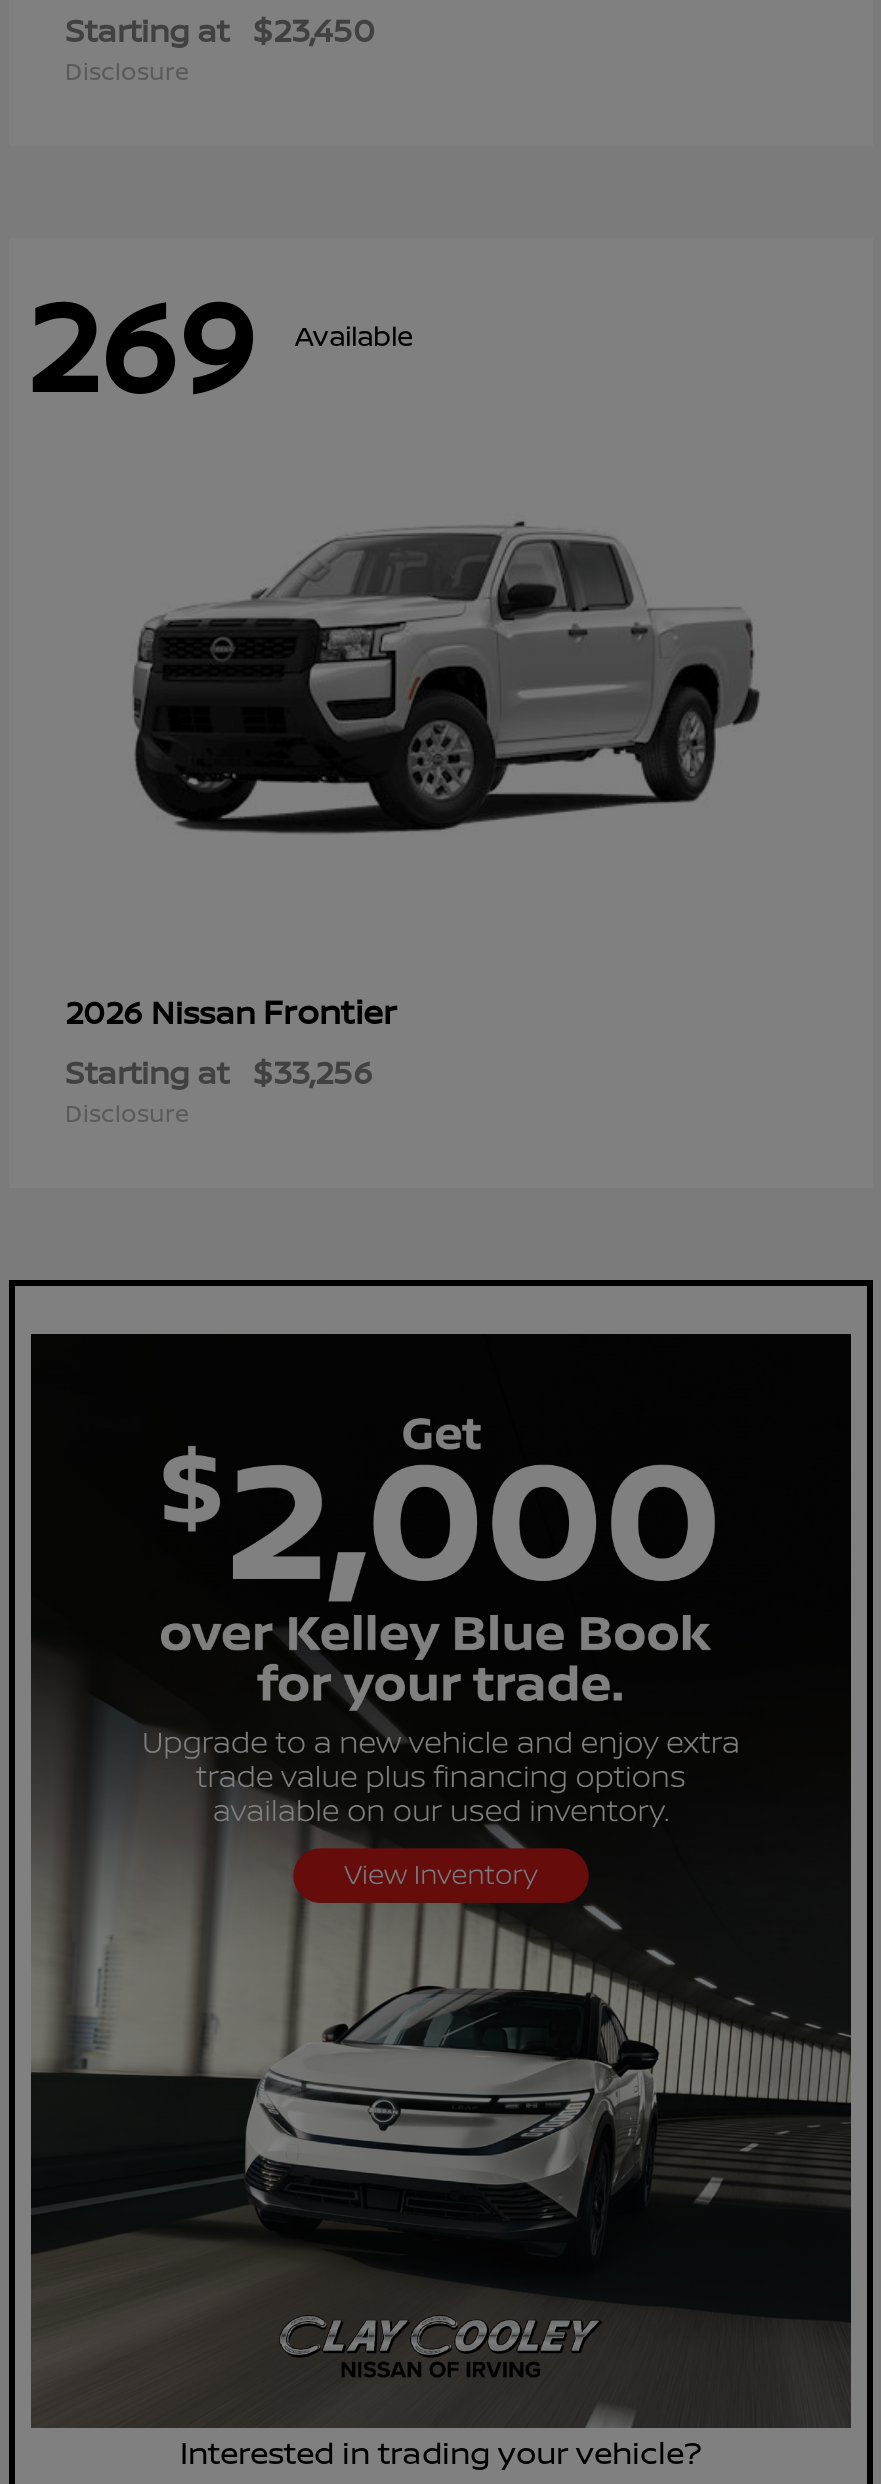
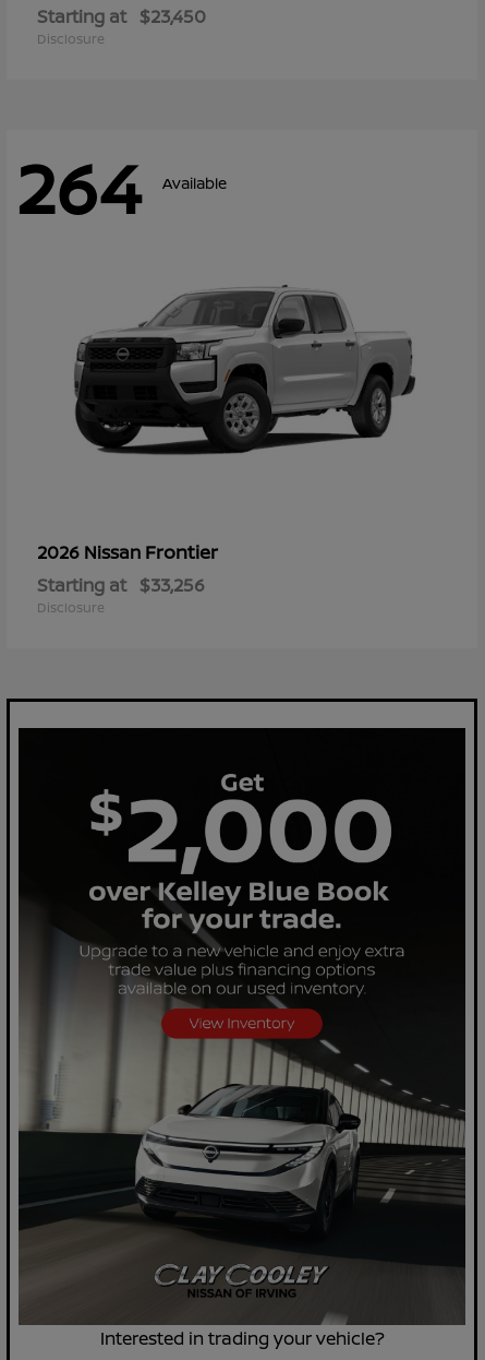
[25,255,413,429] 269 Available -> [15,139,227,234] 264 Available

